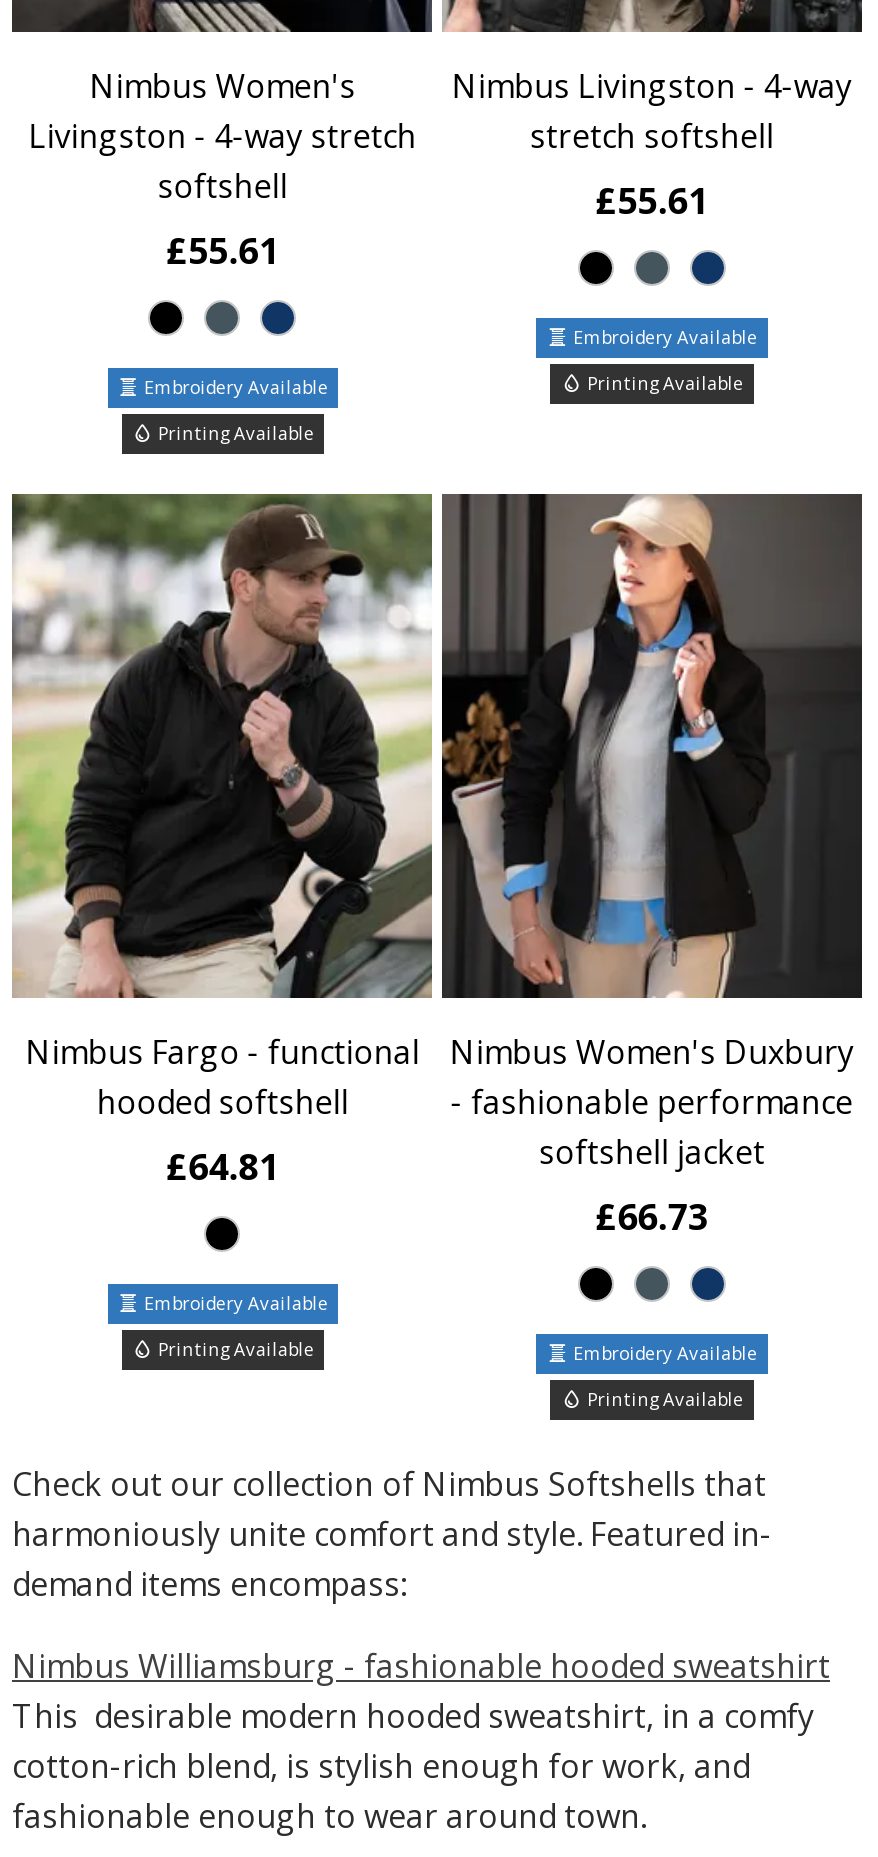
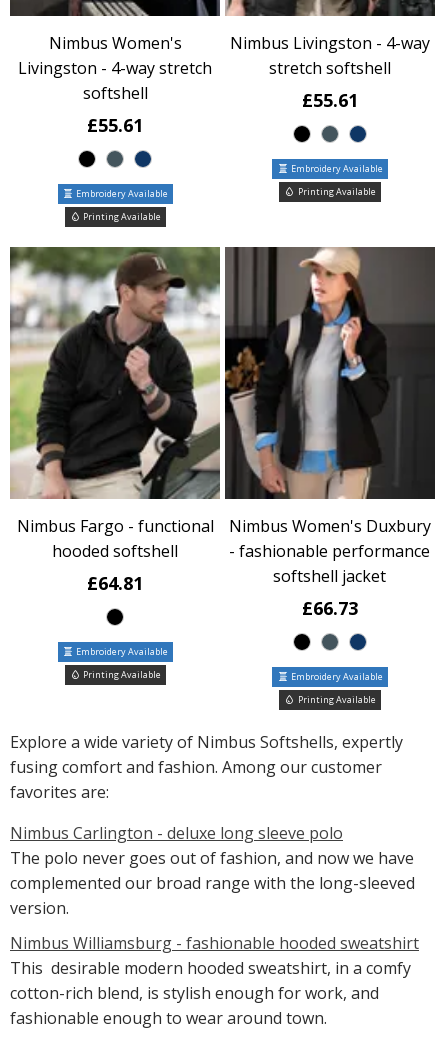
[12,1462,772,1606] Check out our collection of Nimbus Softshells that | harmoniously unite comfort and style. Featured in- | demand items encompass: -> [10,731,415,919] Explore a wide variety of Nimbus Softshells, expertly | fusing comfort and fashion. Among our customer | favorites are: | Nimbus Carlington - deluxe long sleeve polo | The polo never goes out of fashion, and now we have | complemented our broad range with the long-sleeved | version.

